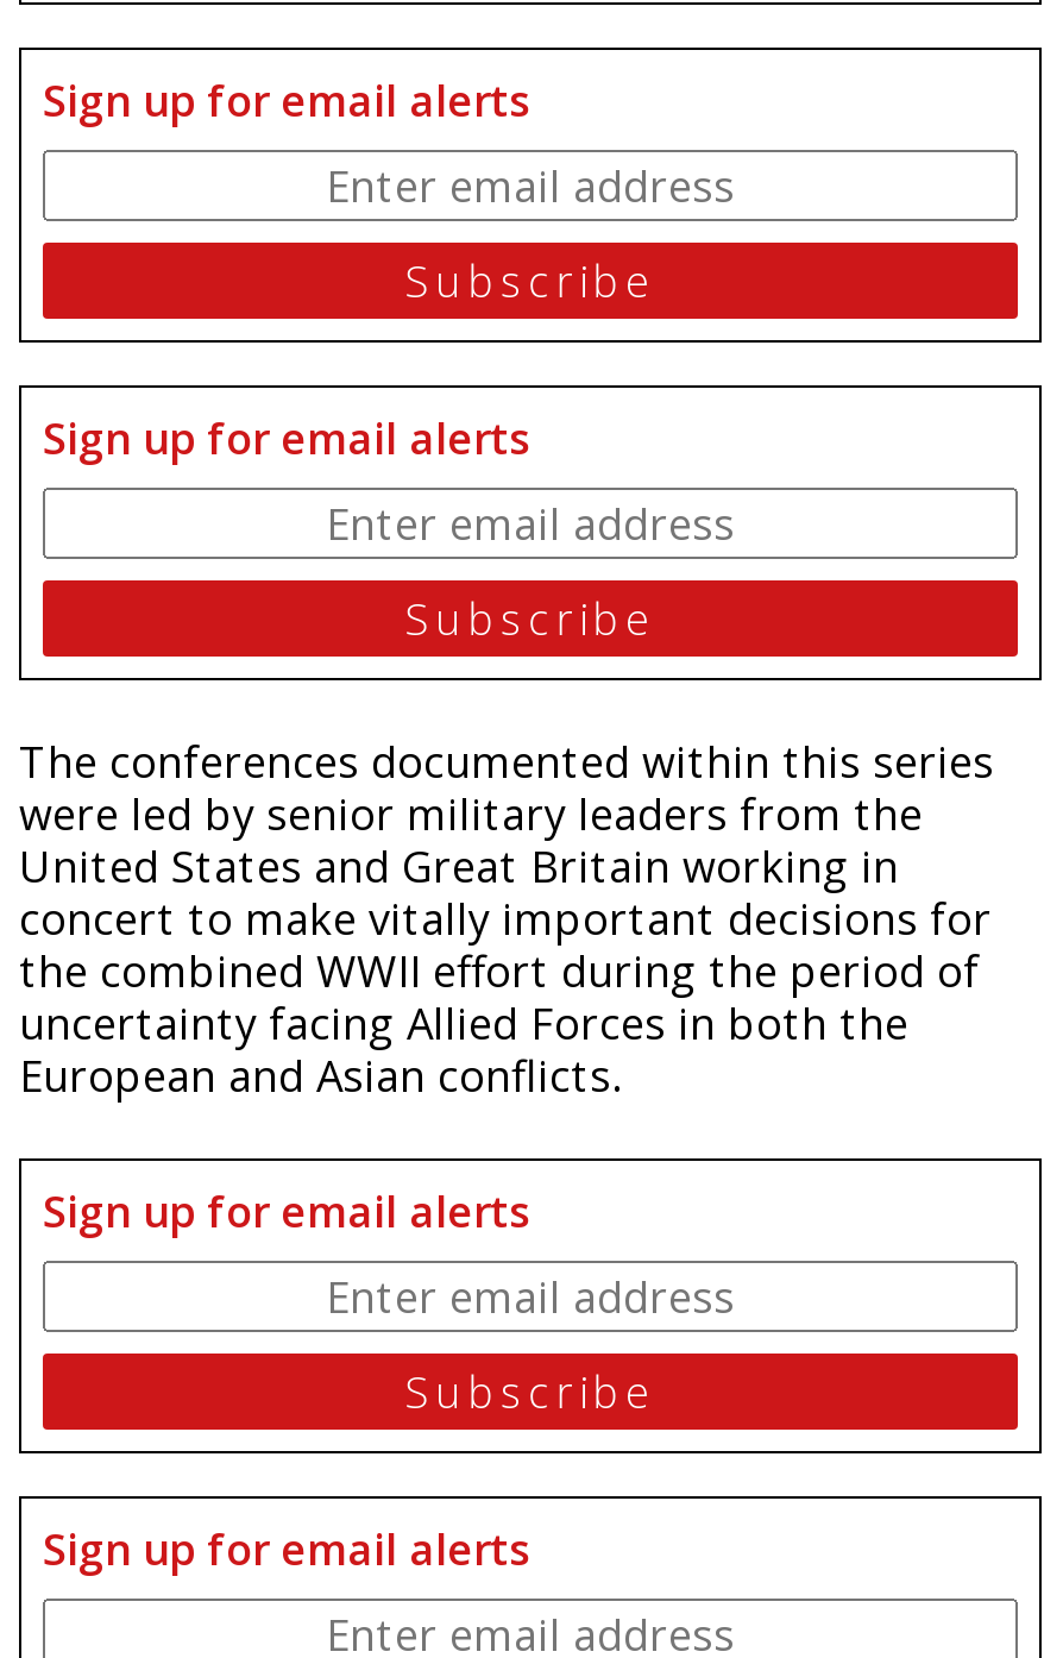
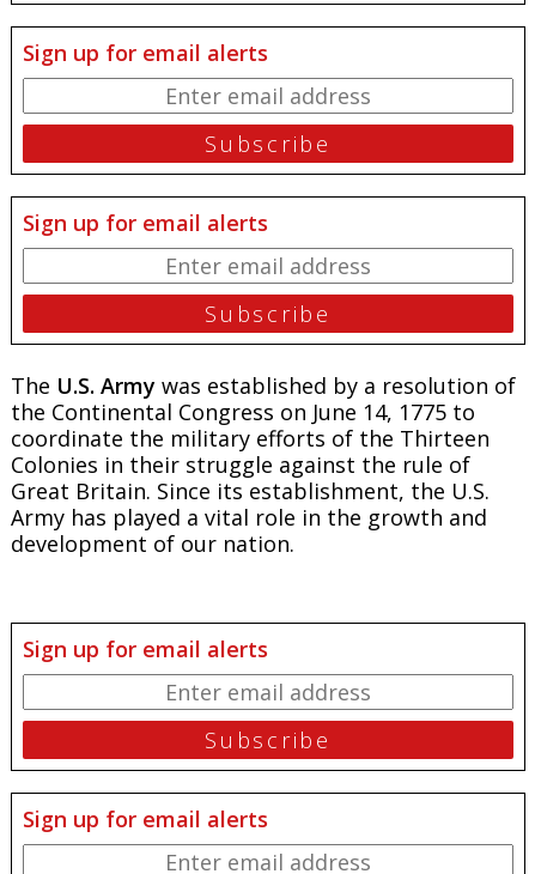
[19,732,994,1103] The conferences documented within this series | were led by senior military leaders from the | United States and Great Britain working in | concert to make vitally important decisions for | the combined WWII effort during the period of | uncertainty facing Allied Forces in both the | European and Asian conflicts. -> [11,371,516,557] The U.S. Army was established by a resolution of | the Continental Congress on June 14, 1775 to | coordinate the military efforts of the Thirteen | Colonies in their struggle against the rule of | Great Britain. Since its establishment, the U.S. | Army has played a vital role in the growth and | development of our nation.

